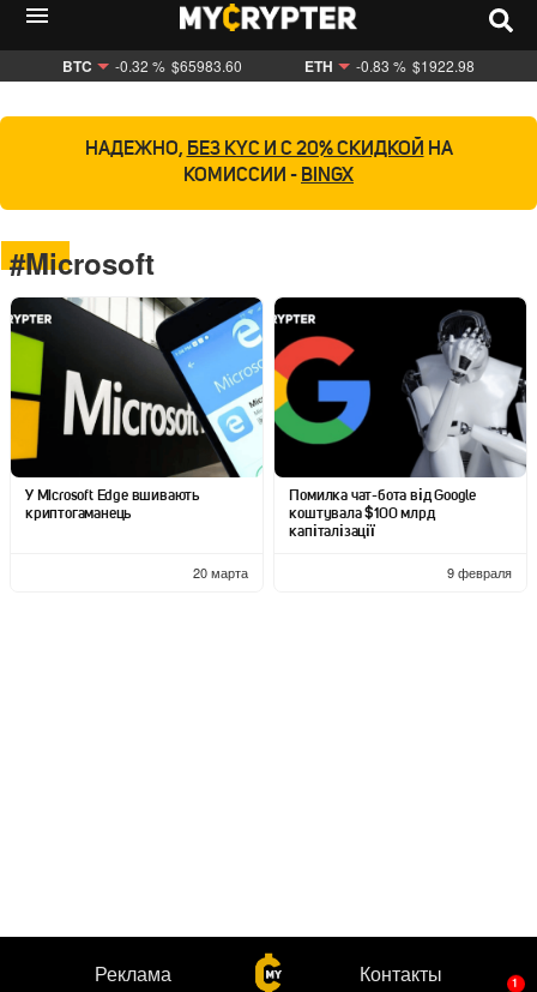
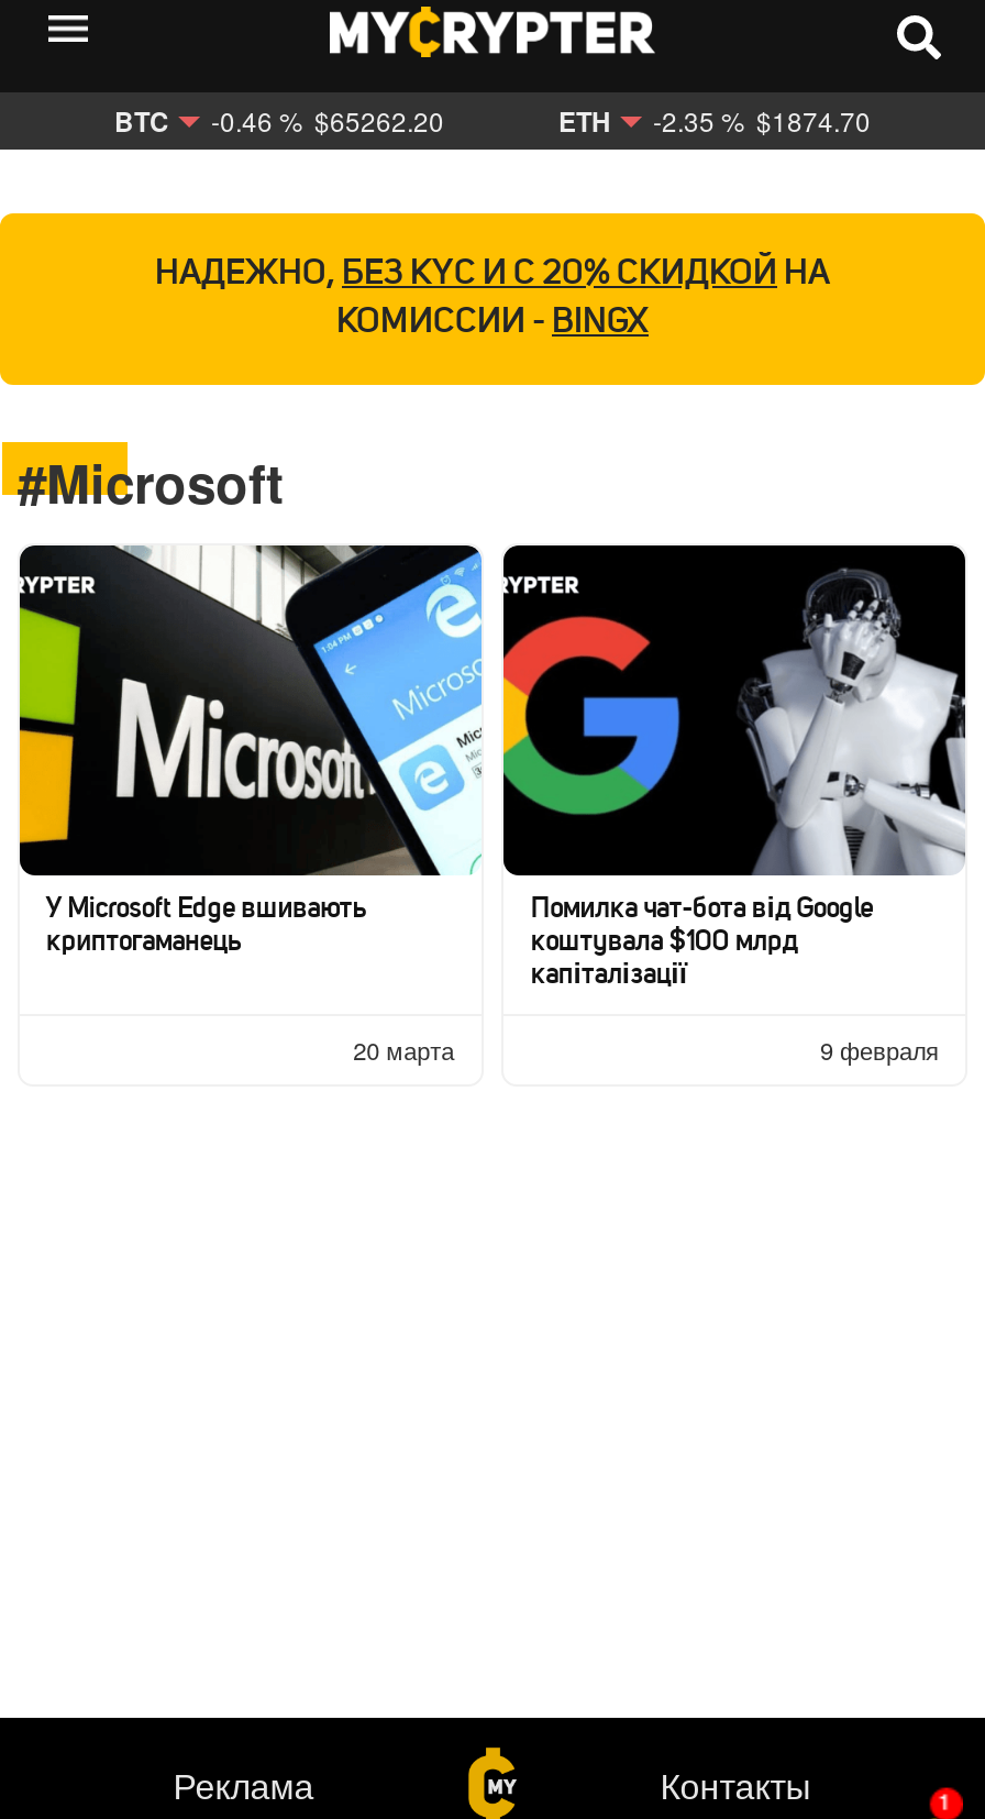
[62,55,242,77] BTC -0.32 % $65983.60 -> [114,101,444,141] BTC -0.46 % $65262.20
[304,55,475,77] ETH -0.83 % $1922.98 -> [558,101,871,141] ETH -2.35 % $1874.70

